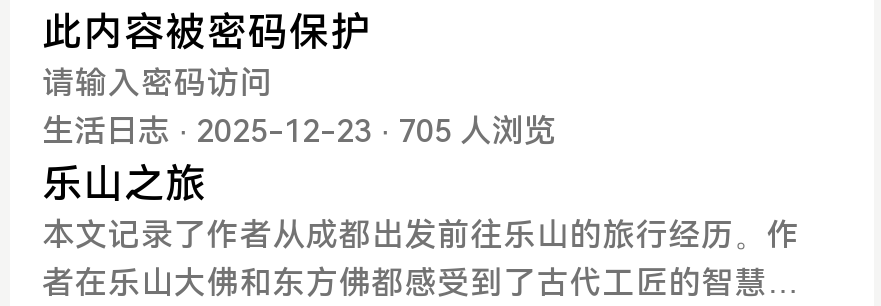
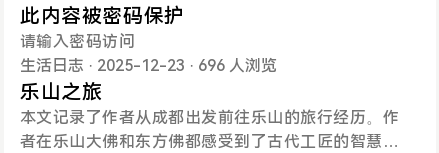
[42,111,556,149] 生活日志 · 2025-12-23 · 705 人浏览 -> [20,55,277,74] 生活日志 · 2025-12-23 · 696 人浏览

